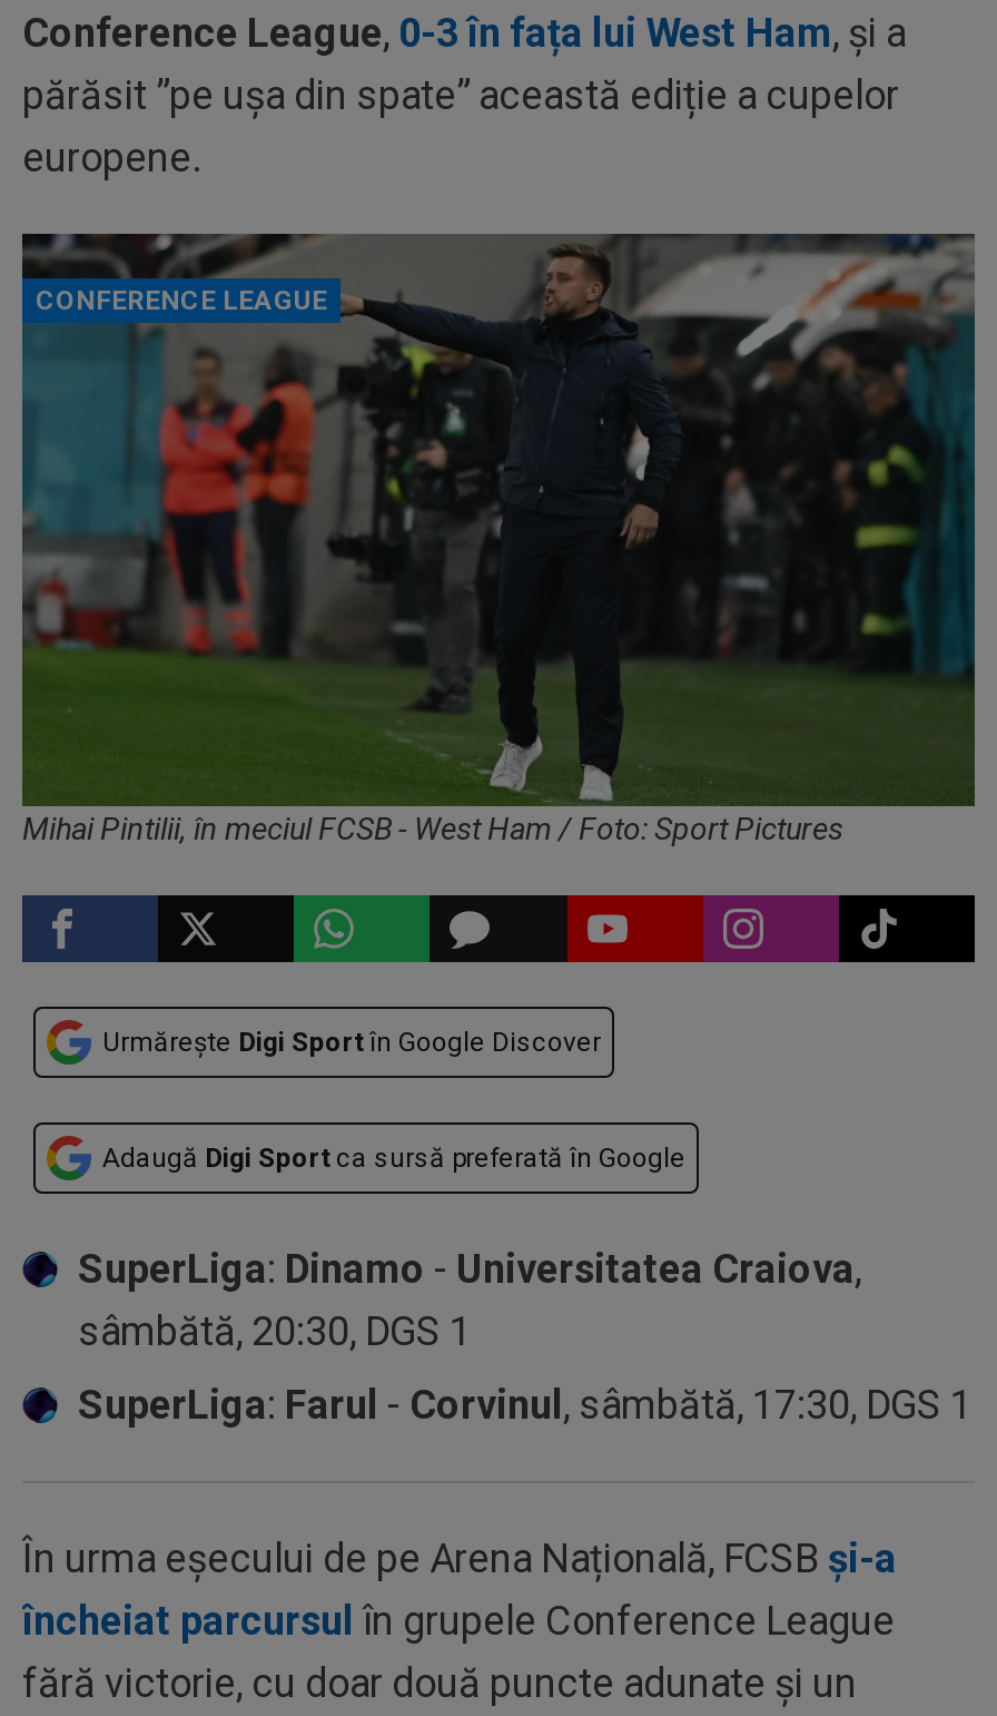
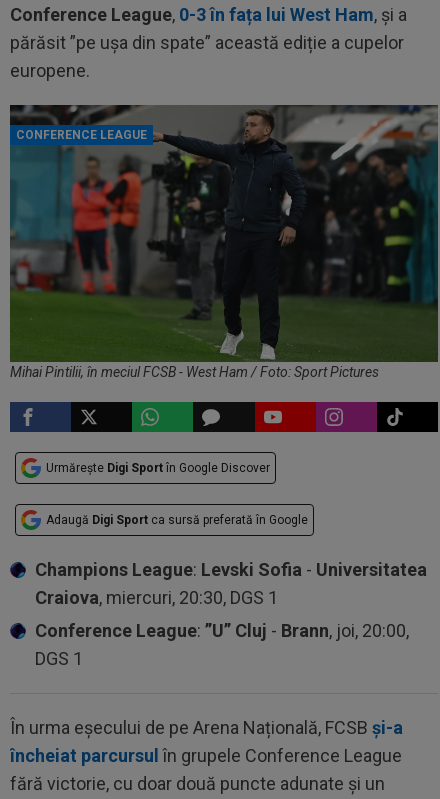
[78,1245,861,1354] SuperLiga: Dinamo - Universitatea Craiova, | sâmbătă, 20:30, DGS 1 -> [35,559,427,608] Champions League: Levski Sofia - Universitatea | Craiova, miercuri, 20:30, DGS 1
[78,1380,973,1427] SuperLiga: Farul - Corvinul, sâmbătă, 17:30, DGS 1 -> [35,620,409,669] Conference League:”U” Cluj - Brann, joi, 20:00, | DGS 1

